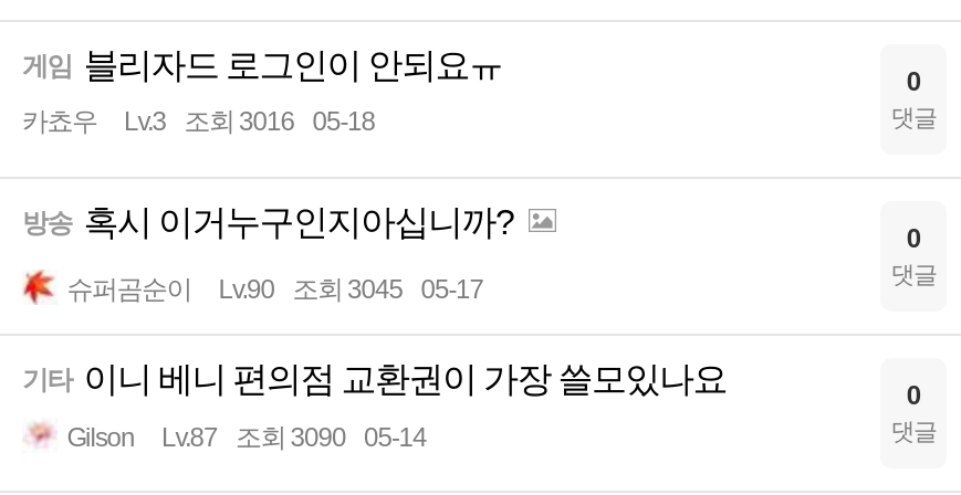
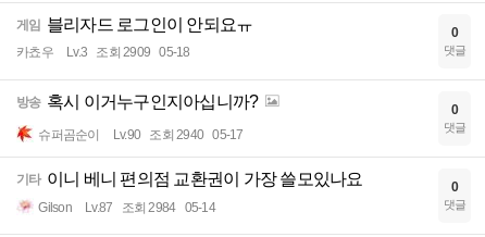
[124,106,375,137] Lv.3 조회 3016 05-18 -> [66,45,190,60] Lv.3 조회 2909 05-18
[67,274,483,305] 슈퍼곰순이 Lv.90 조회 3045 05-17 -> [38,127,243,142] 슈퍼곰순이 Lv.90 조회 2940 05-17
[67,422,426,453] Gilson Lv.87 조회 3090 05-14 -> [38,200,215,215] Gilson Lv.87 조회 2984 05-14

